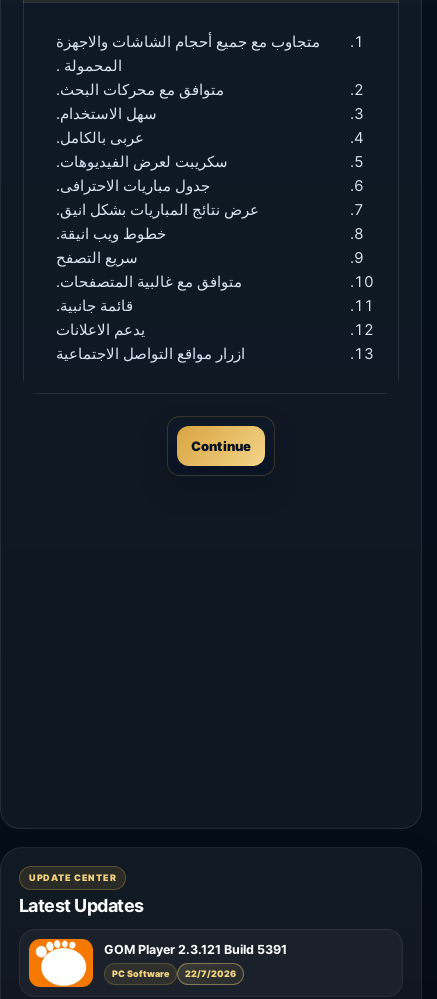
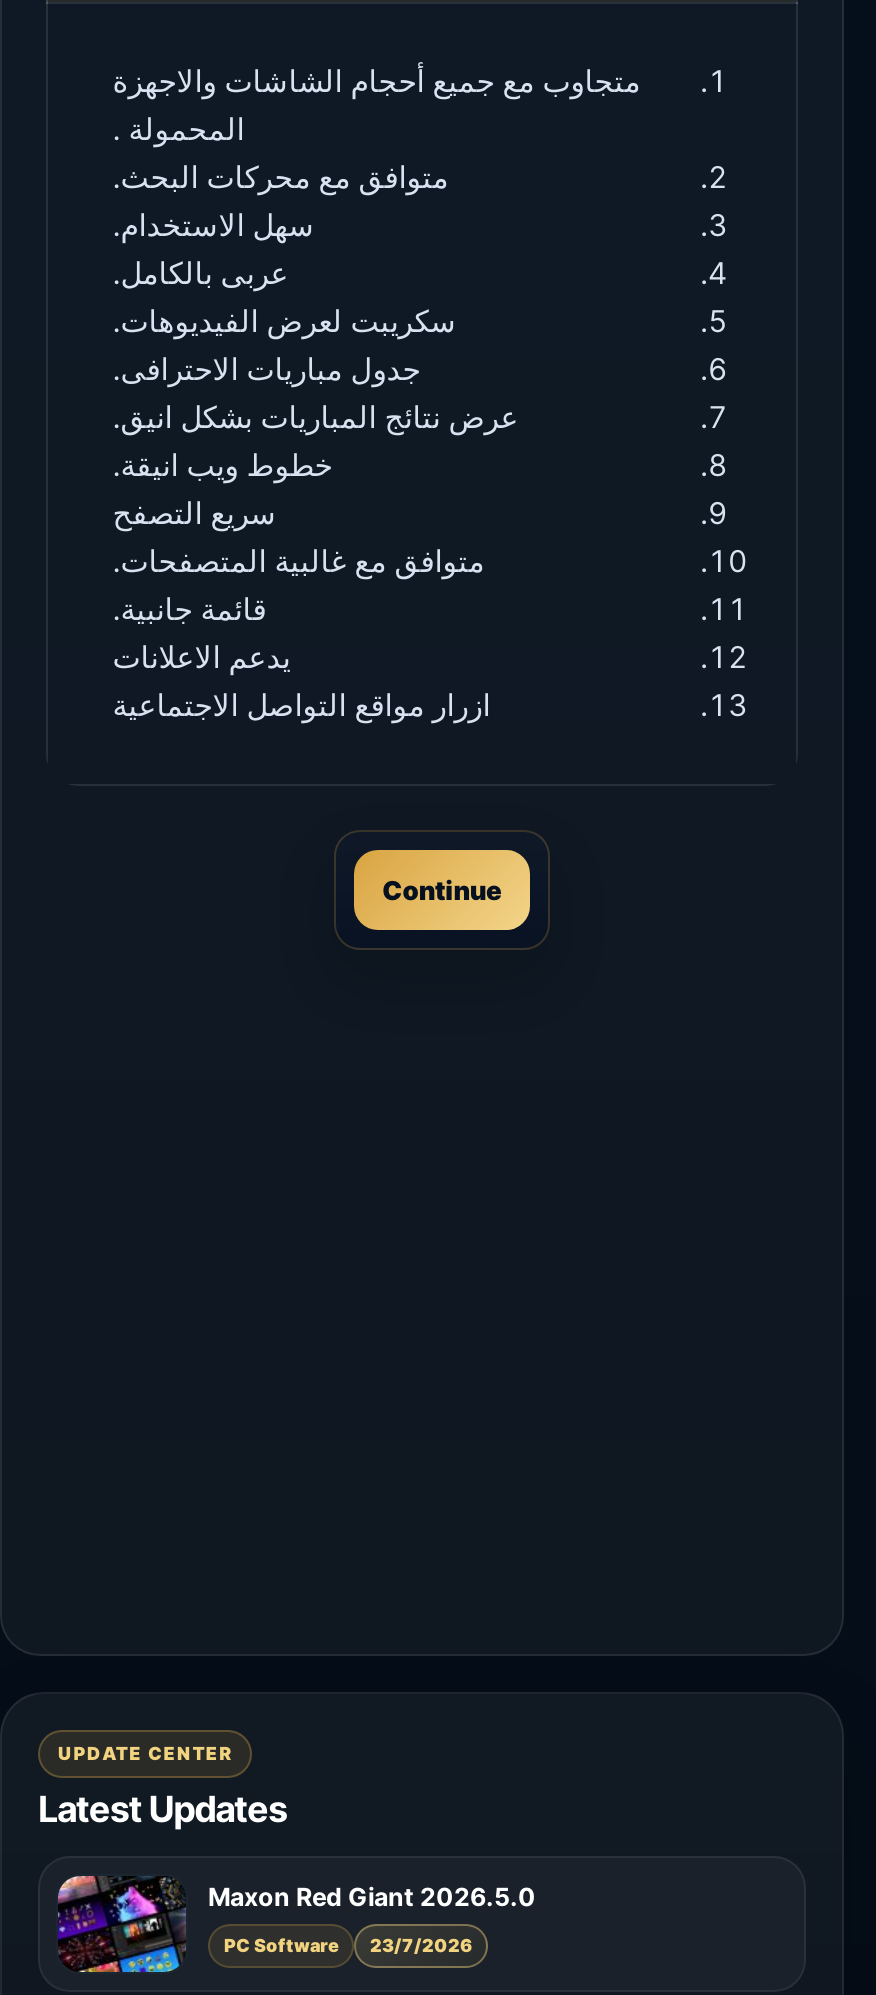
[28,938,287,988] [image] | GOM Player 2.3.121 Build 5391 -> [56,1874,536,1974] [image] | Maxon Red Giant 2026.5.0
[112,968,236,979] PC Software 22/7/2026 -> [224,1933,472,1955] PC Software 23/7/2026

